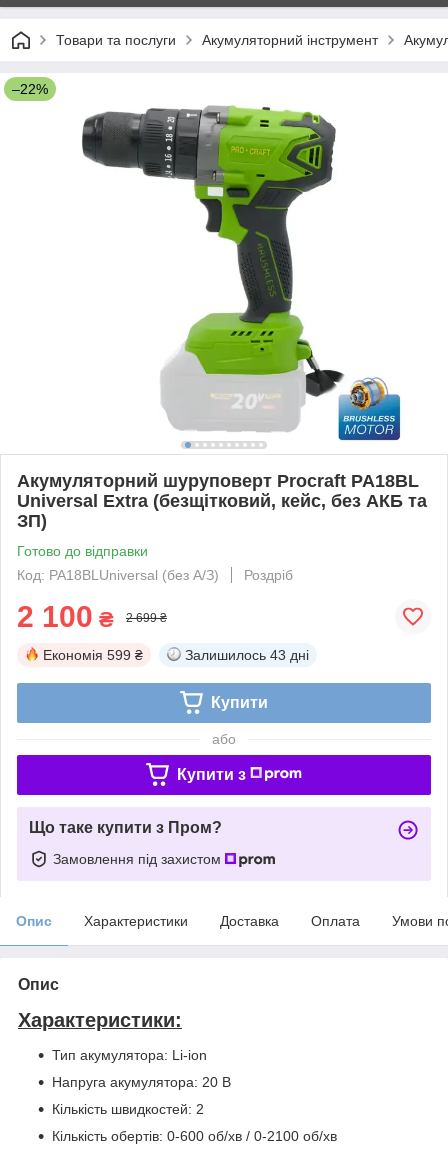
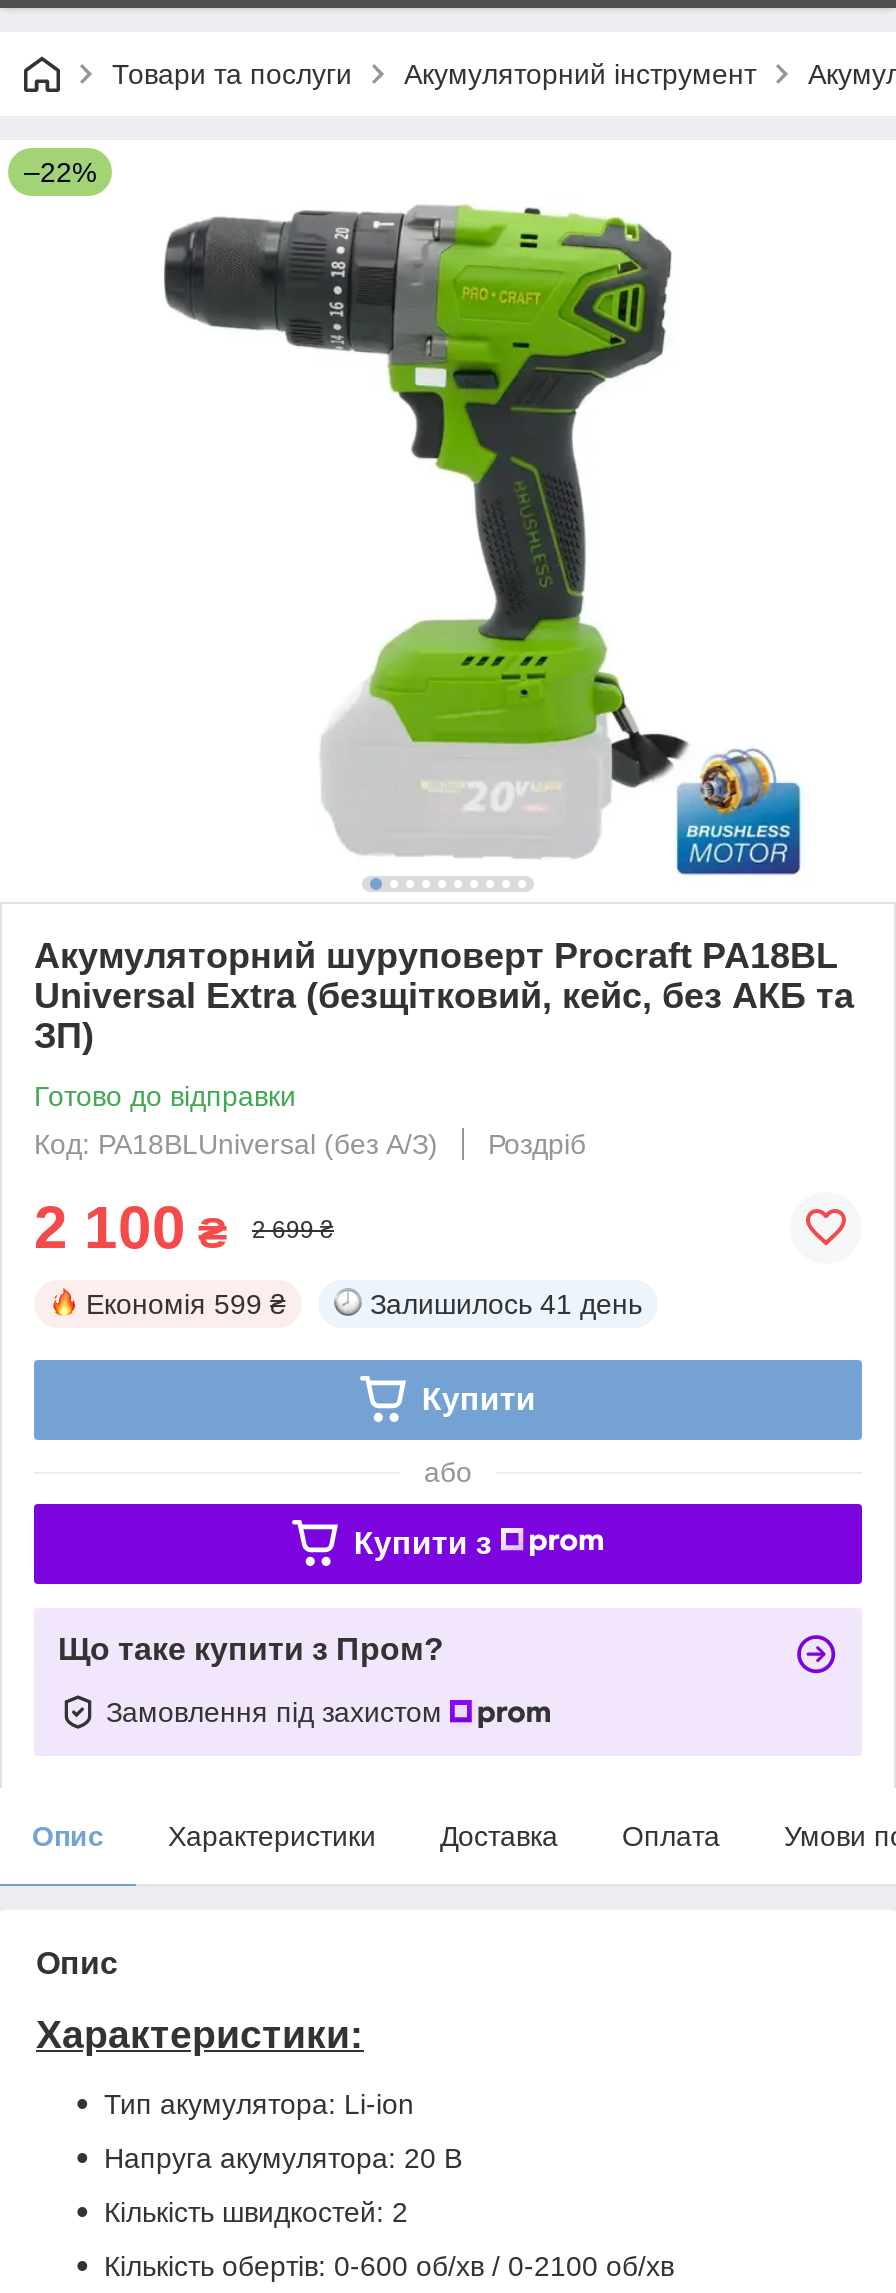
[185,647,309,663] Залишилось 43 дні -> [370,1288,642,1320] Залишилось 41 день

